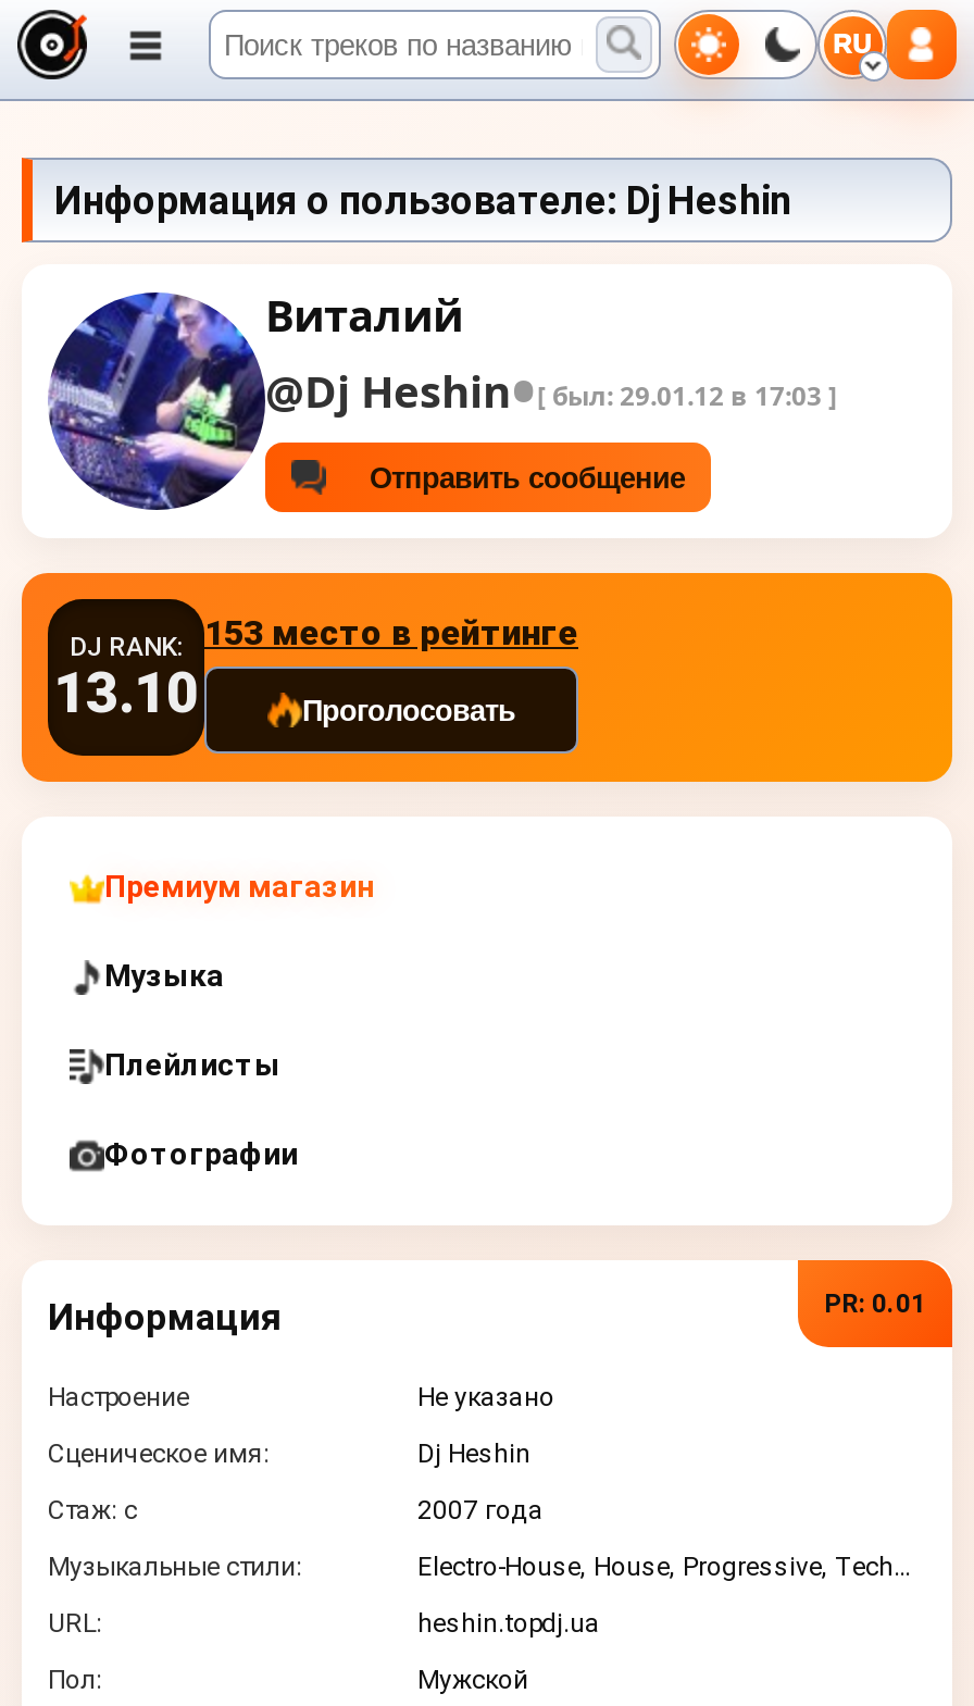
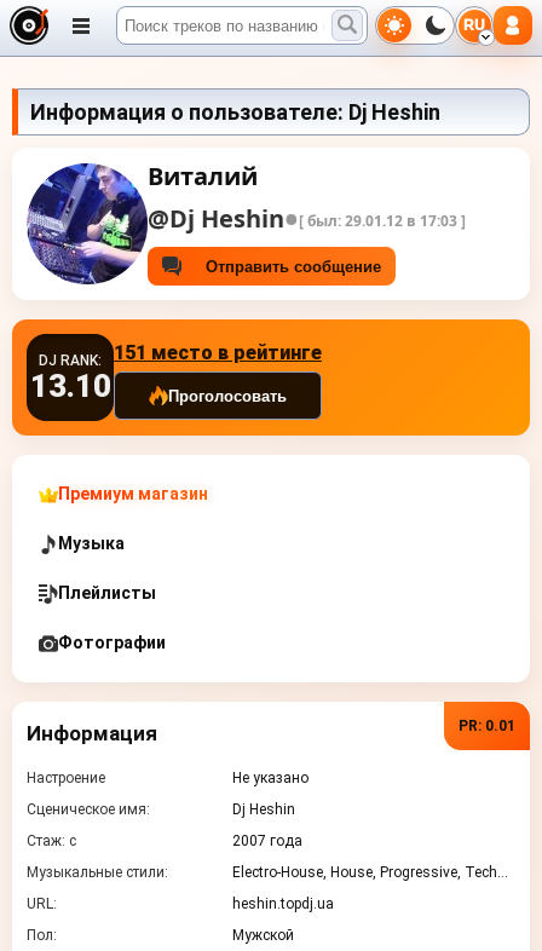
[204,612,578,653] 153 место в рейтинге -> [114,341,322,364] 151 место в рейтинге

